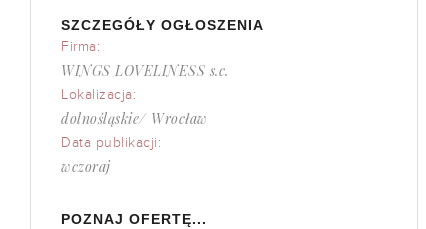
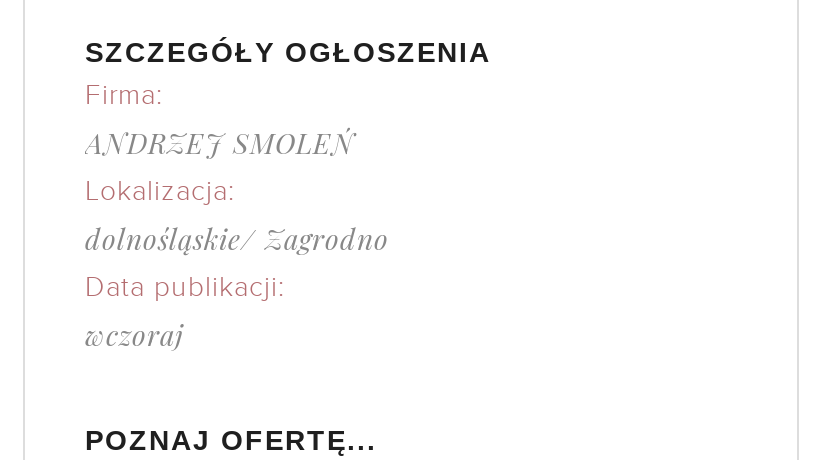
[61,61,228,80] WINGS LOVELINESS s.c. -> [85,124,355,162] ANDRZEJ SMOLEŃ
[61,109,207,128] dolnośląskie/ Wrocław -> [85,220,389,258] dolnośląskie/ Zagrodno

